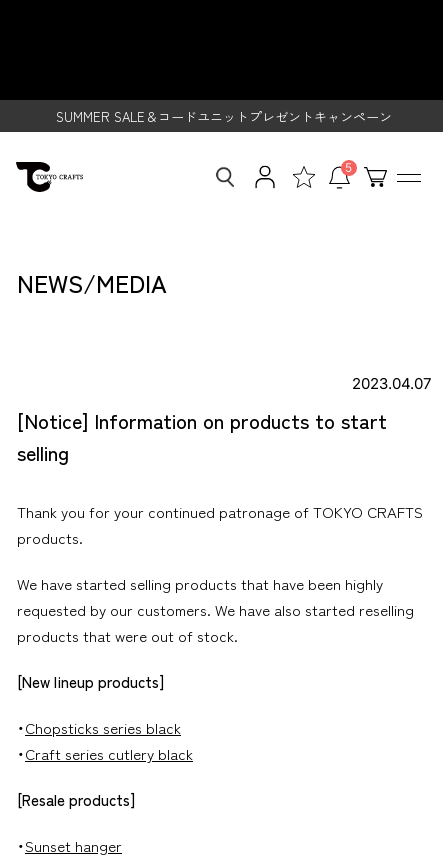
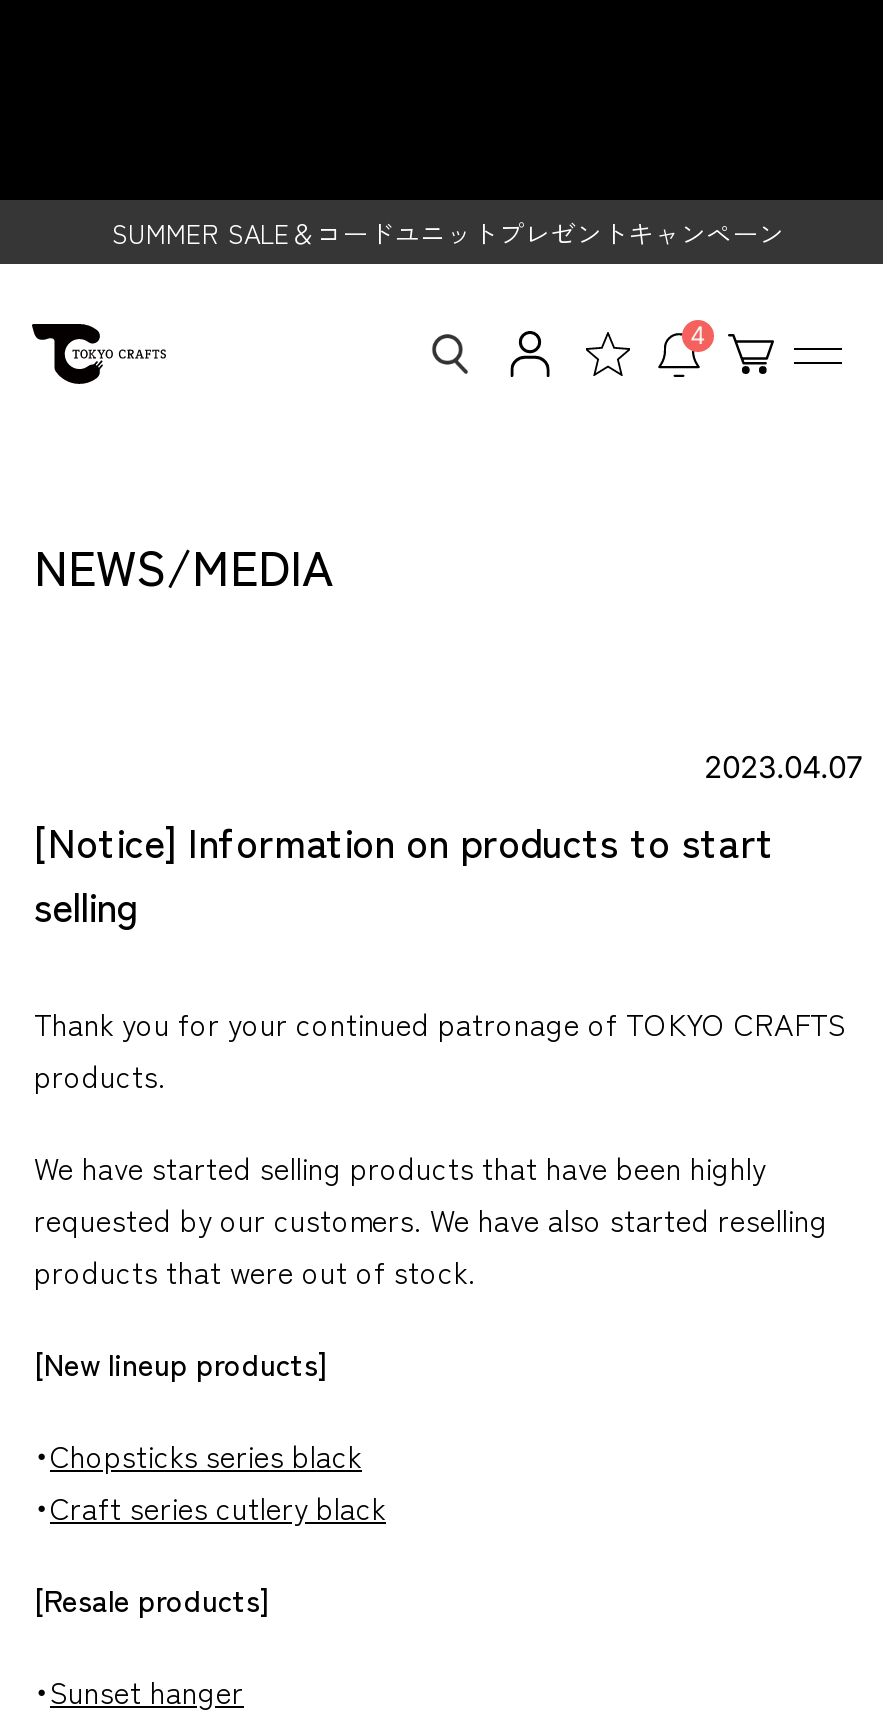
[345,159,352,174] 5 -> [690,319,706,349] 4

